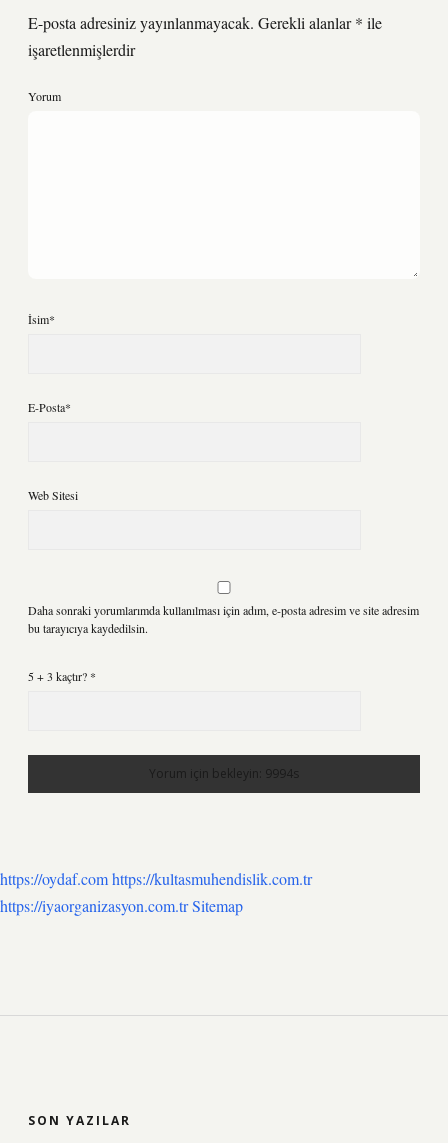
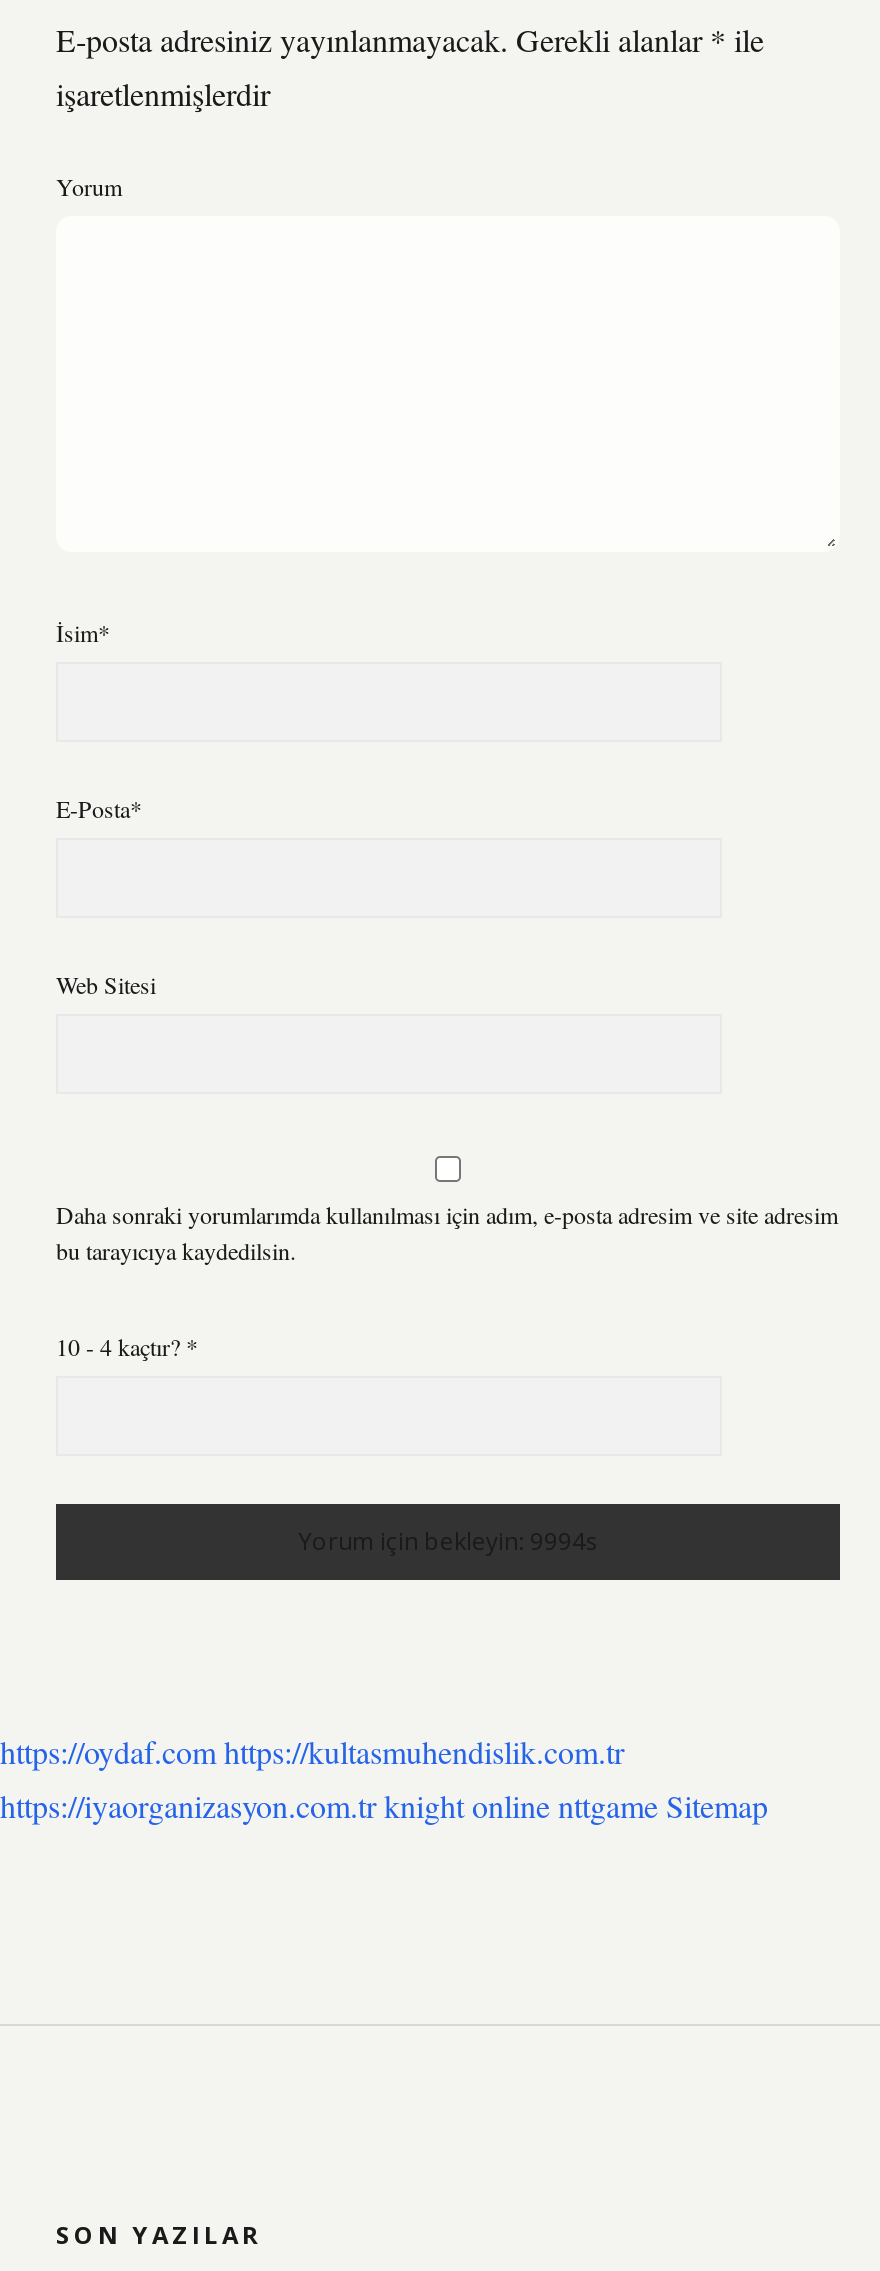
[28,668,96,684] 5 + 3 kaçtır? * -> [56,1330,198,1362] 10 - 4 kaçtır? *
[0,895,243,916] https://iyaorganizasyon.com.tr Sitemap -> [0,1784,768,1826] https://iyaorganizasyon.com.tr knight online nttgame Sitemap

